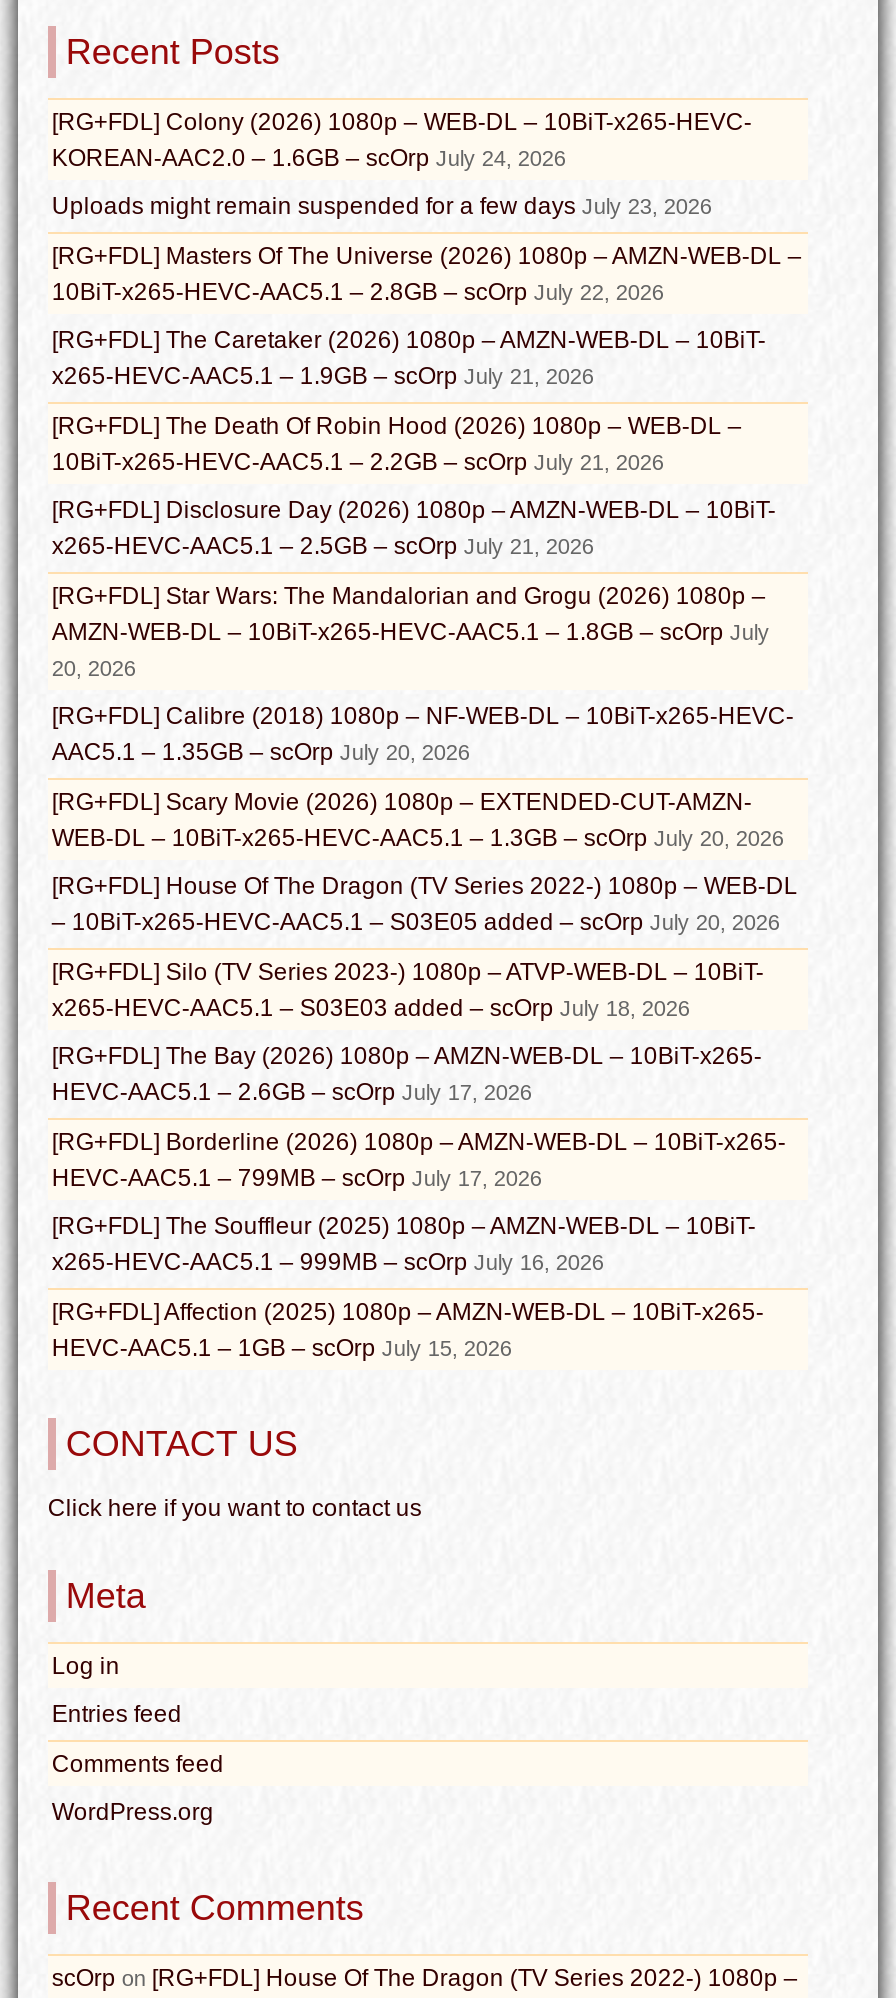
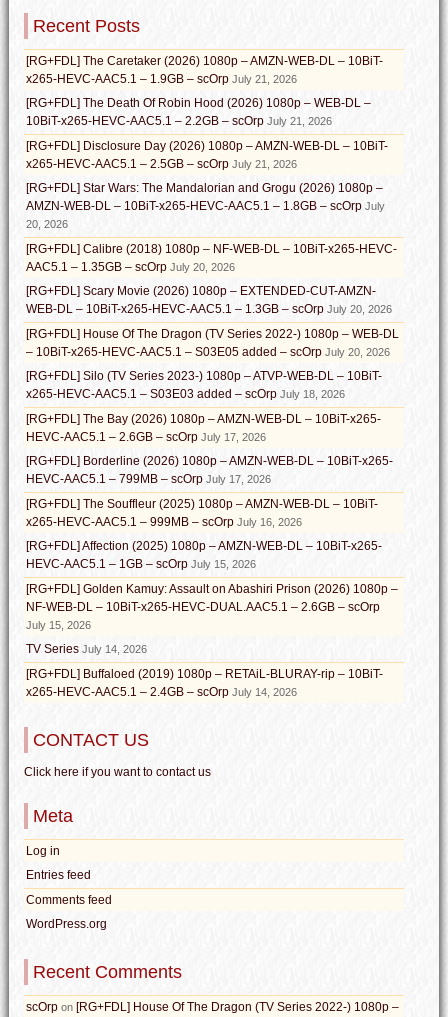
[52,108,802,306] [RG+FDL] Colony (2026) 1080p – WEB-DL – 10BiT-x265-HEVC- | KOREAN-AAC2.0 – 1.6GB – scOrp July 24, 2026 | Uploads might remain suspended for a few days July 23, 2026 | [RG+FDL] Masters Of The Universe (2026) 1080p – AMZN-WEB-DL – | 10BiT-x265-HEVC-AAC5.1 – 2.8GB – scOrp July 22, 2026 -> none
moved [52,326,798,1362] -> [26,54,399,571]: [RG+FDL] The Caretaker (2026) 1080p – AMZN-WEB-DL – 10BiT- | x265-HEVC-AAC5.1 – 1.9GB – scOrp July 21, 2026 | [RG+FDL] The Death Of Robin Hood (2026) 1080p – WEB-DL – | ... | [RG+FDL] Affection (2025) 1080p – AMZN-WEB-DL – 10BiT-x265- | HEVC-AAC5.1 – 1GB – scOrp July 15, 2026
none -> [26,582,398,699] [RG+FDL] Golden Kamuy: Assault on Abashiri Prison (2026) 1080p – | NF-WEB-DL – 10BiT-x265-HEVC-DUAL.AAC5.1 – 2.6GB – scOrp | July 15, 2026 | TV Series July 14, 2026 | [RG+FDL] Buffaloed (2019) 1080p – RETAiL-BLURAY-rip – 10BiT- | x265-HEVC-AAC5.1 – 2.4GB – scOrp July 14, 2026

